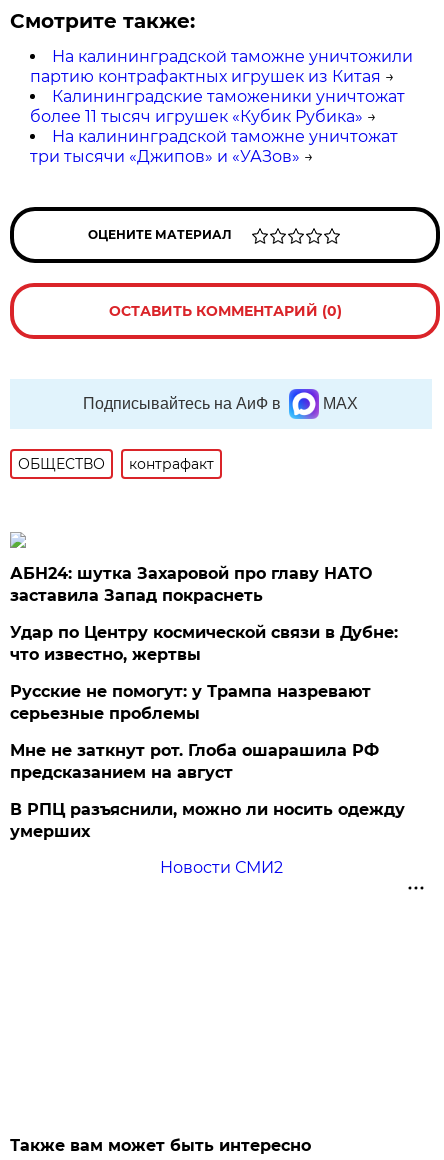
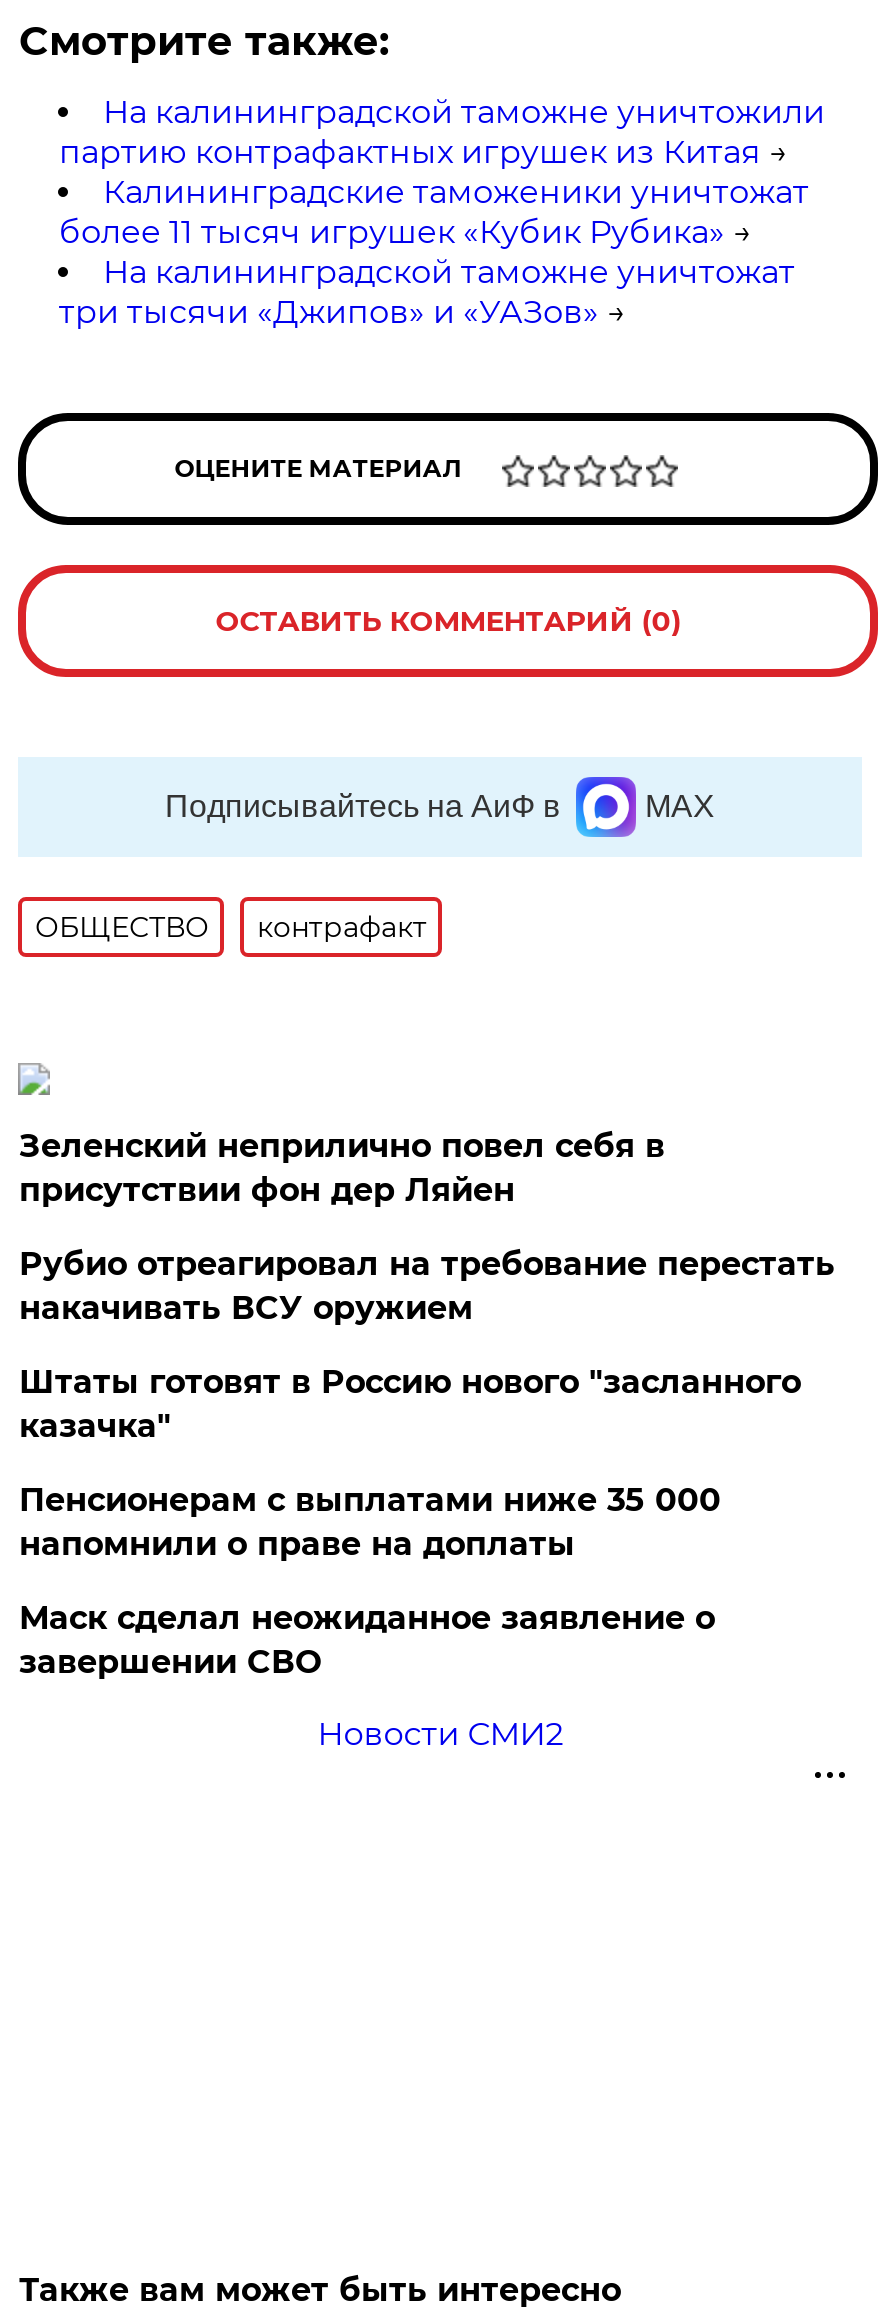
[10,564,372,605] АБН24: шутка Захаровой про главу НАТО | заставила Запад покраснеть -> [19,1127,665,1209] Зеленский неприлично повел cебя в | присутствии фон дер Ляйен
[10,623,398,664] Удар по Центру космической связи в Дубне: | что известно, жертвы -> [19,1245,835,1327] Рубио отреагировал на требование перестать | накачивать ВСУ оружием
[10,682,371,723] Русские не помогут: у Трампа назревают | серьезные проблемы -> [19,1363,801,1445] Штаты готовят в Россию нового "засланного | казачка"
[10,741,379,782] Мне не заткнут рот. Глоба ошарашила РФ | предсказанием на август -> [19,1481,721,1563] Пенсионерам с выплатами ниже 35 000 | напомнили о праве на доплаты
[10,800,405,841] В РПЦ разъяснили, можно ли носить одежду | умерших -> [19,1599,715,1681] Маск сделал неожиданное заявление о | завершении СВО

